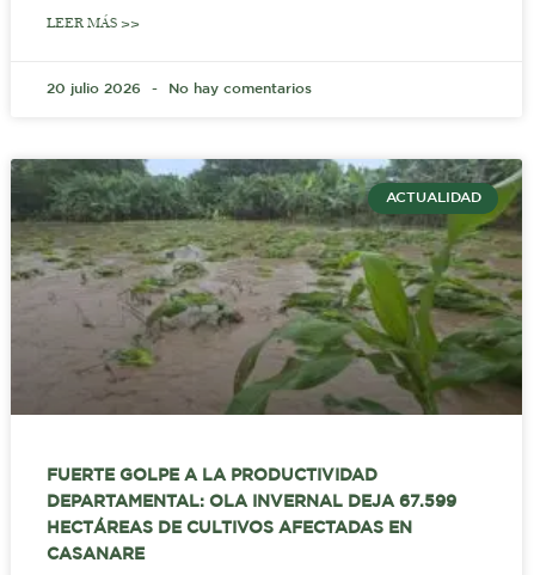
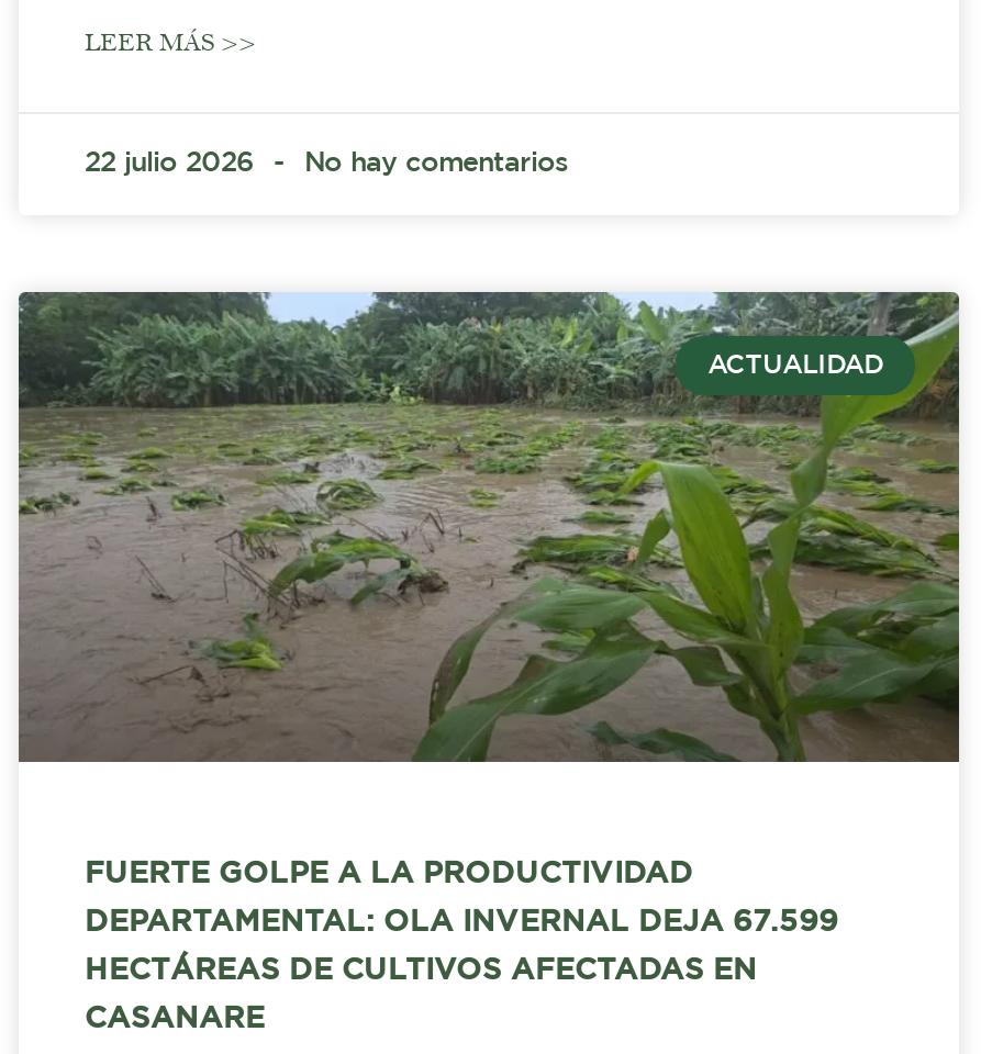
[47,82,312,95] 20 julio 2026 No hay comentarios -> [85,152,568,176] 22 julio 2026 No hay comentarios

